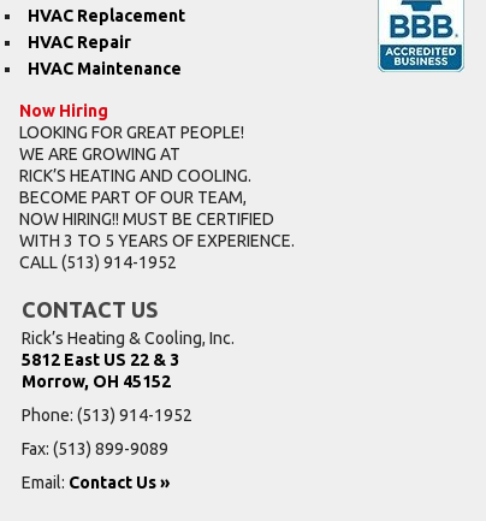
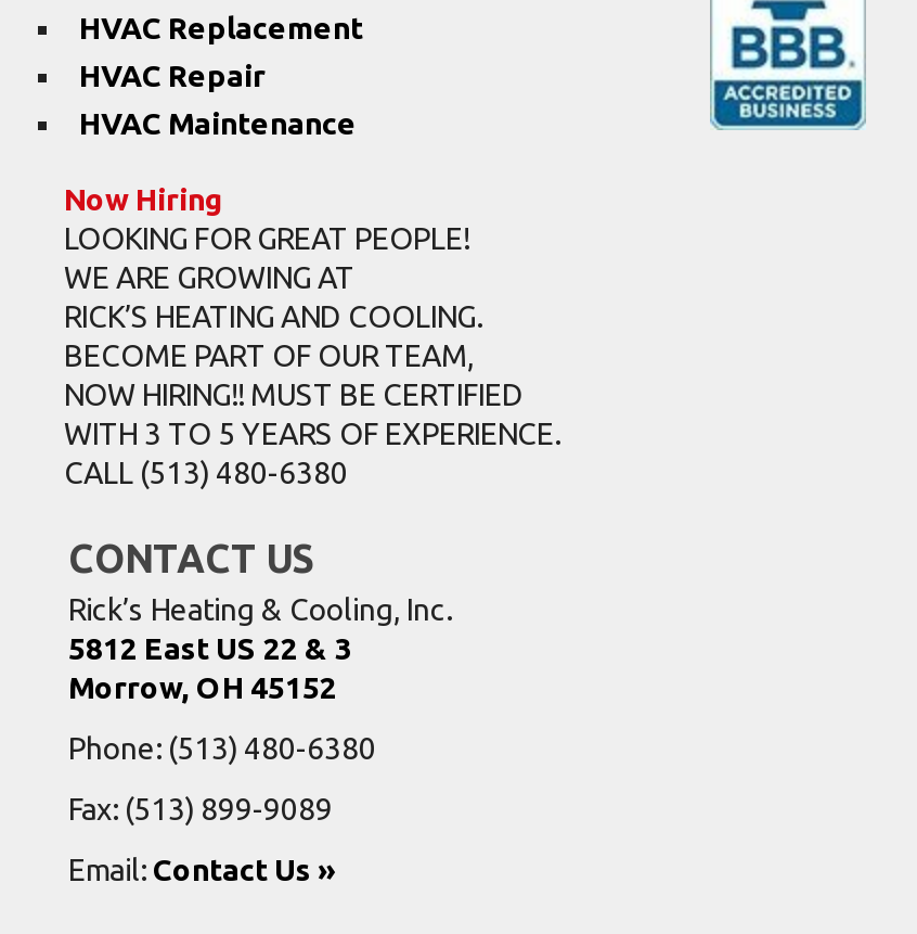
[19,253,177,272] CALL (513) 914-1952 -> [64,456,348,490] CALL (513) 480-6380
[22,405,192,425] Phone: (513) 914-1952 -> [68,731,376,766] Phone: (513) 480-6380

